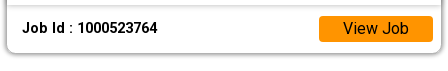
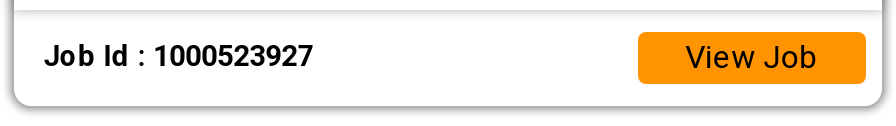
[22,20,157,37] Job Id : 1000523764 -> [44,41,314,75] Job Id : 1000523927

